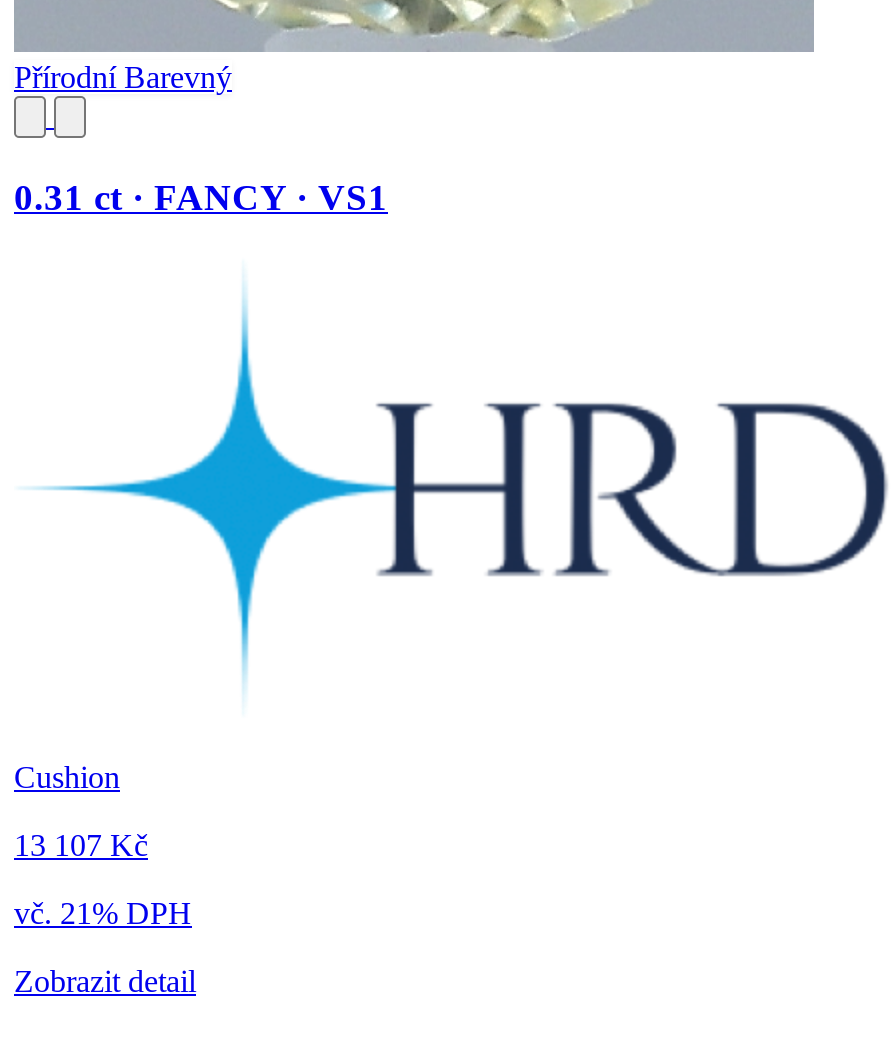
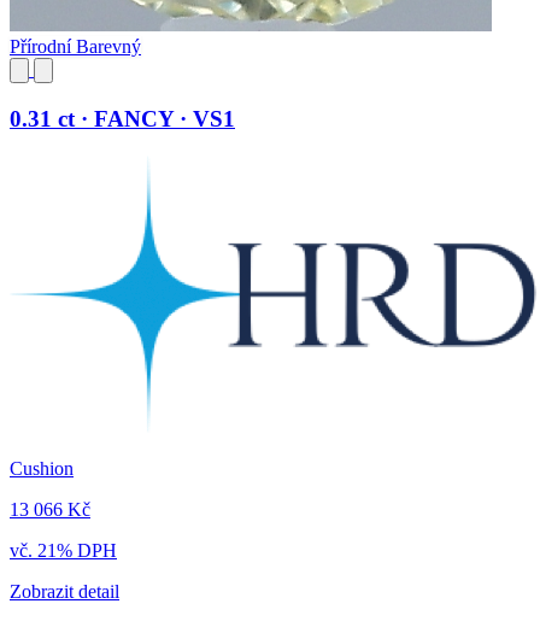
[14,829,148,863] 13 107 Kč -> [10,500,90,520] 13 066 Kč

